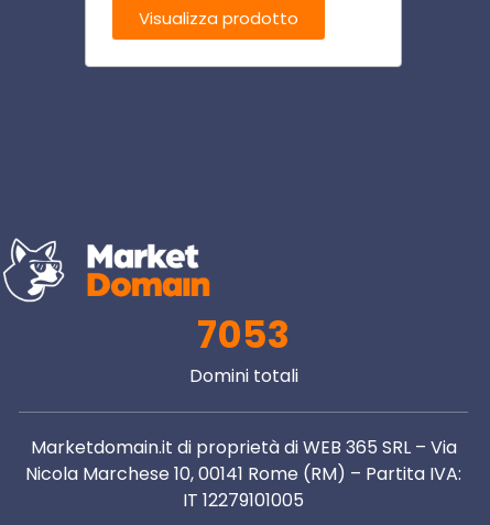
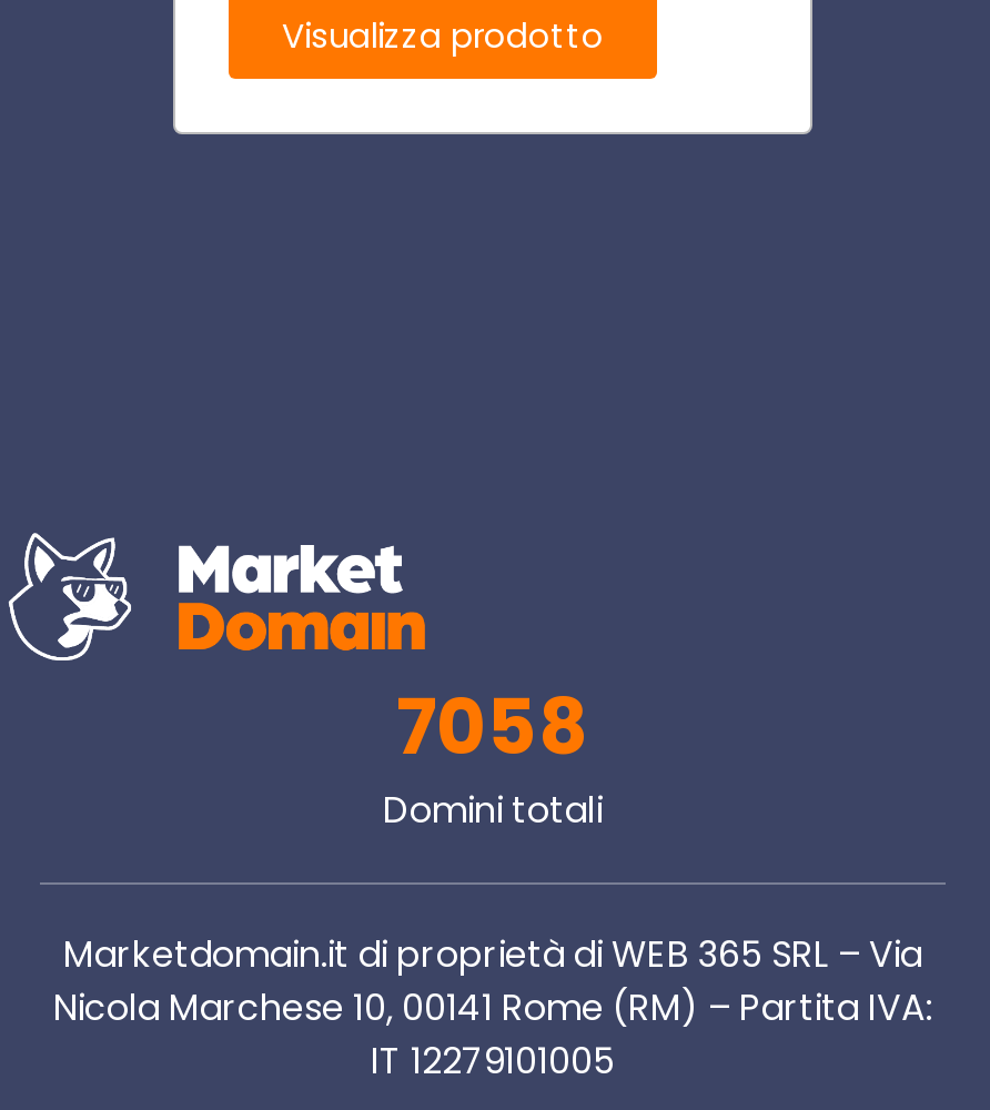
[197,309,290,361] 7053 -> [396,674,589,781] 7058

